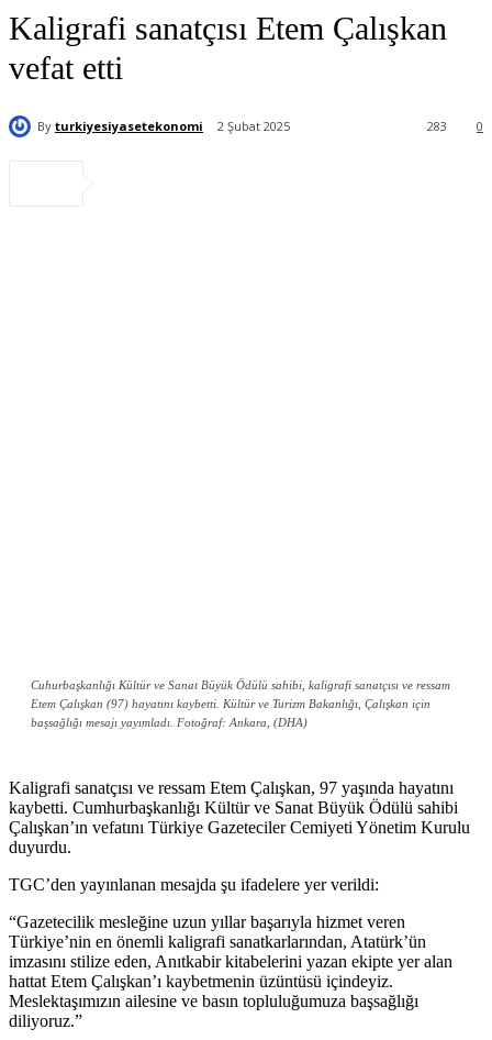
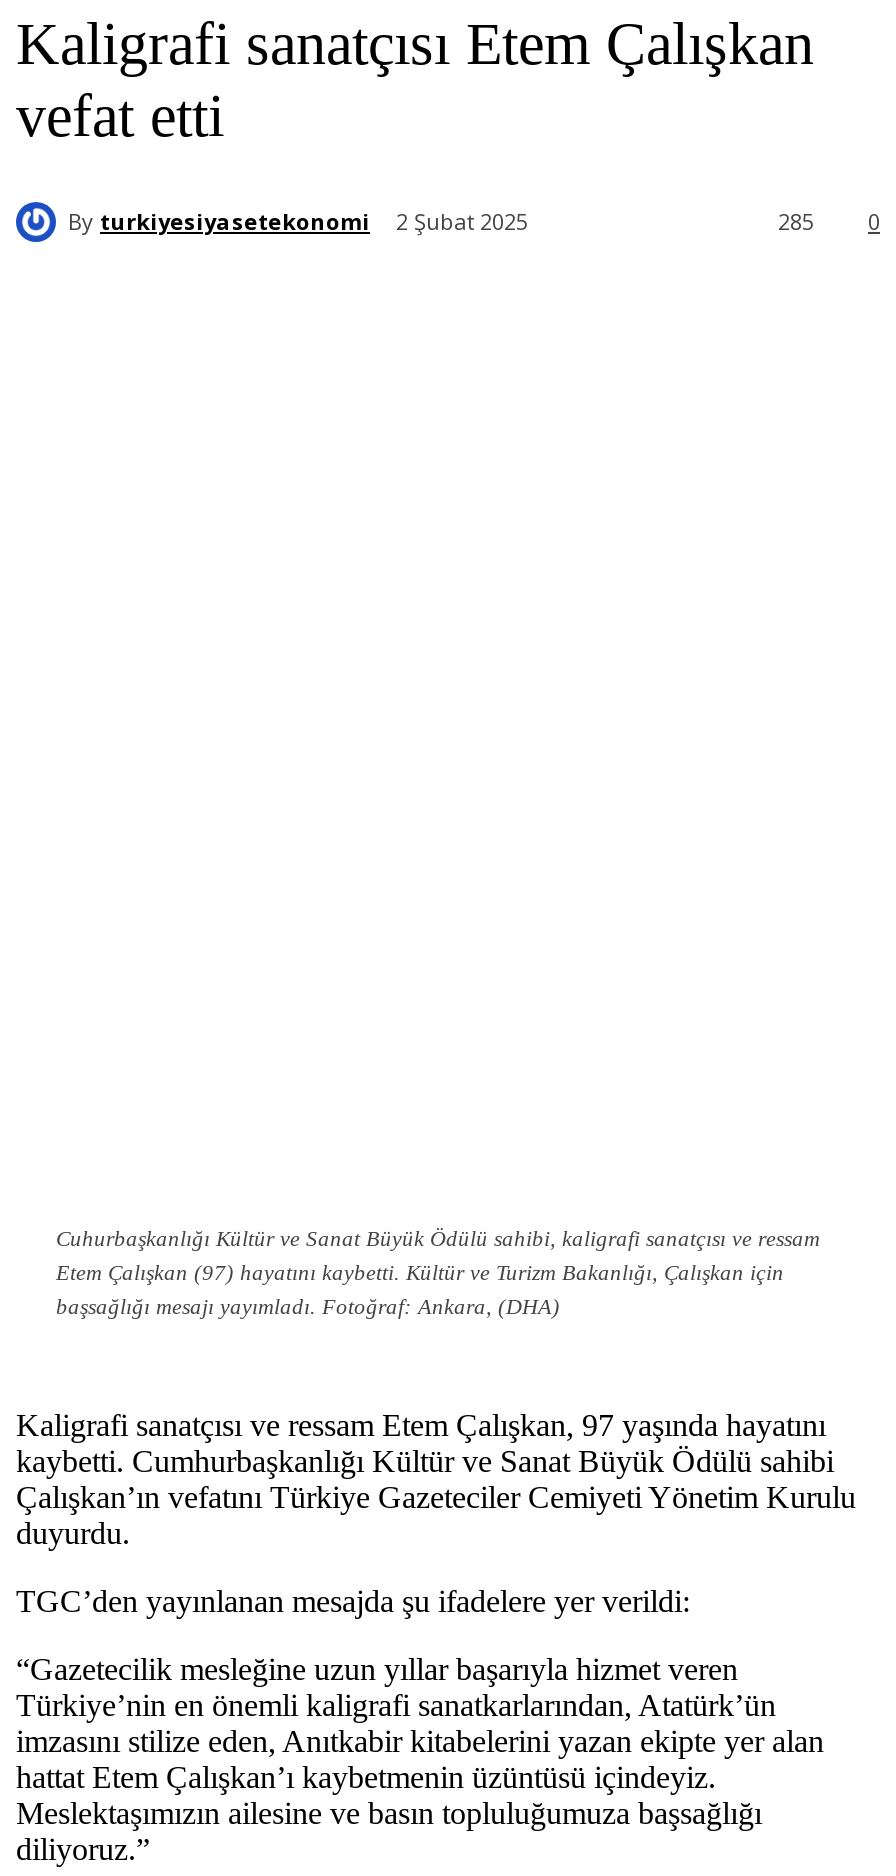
[427,118,483,134] 283 0 -> [778,206,880,236] 285 0

